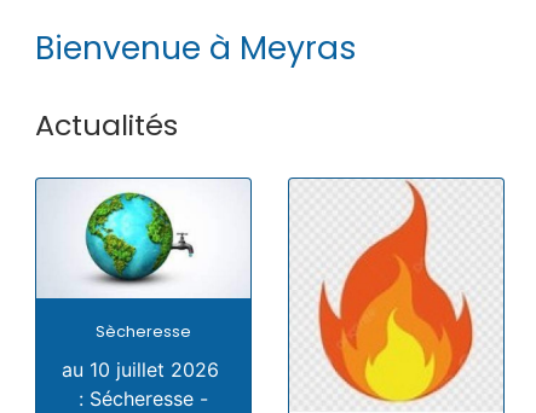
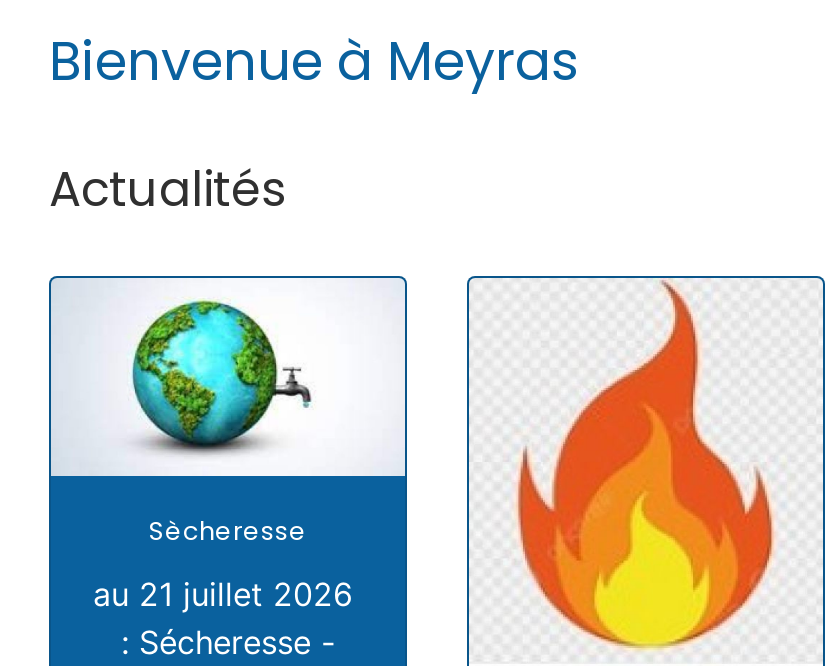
[62,358,225,382] au 10 juillet 2026 -> [93,574,363,614] au 21 juillet 2026

